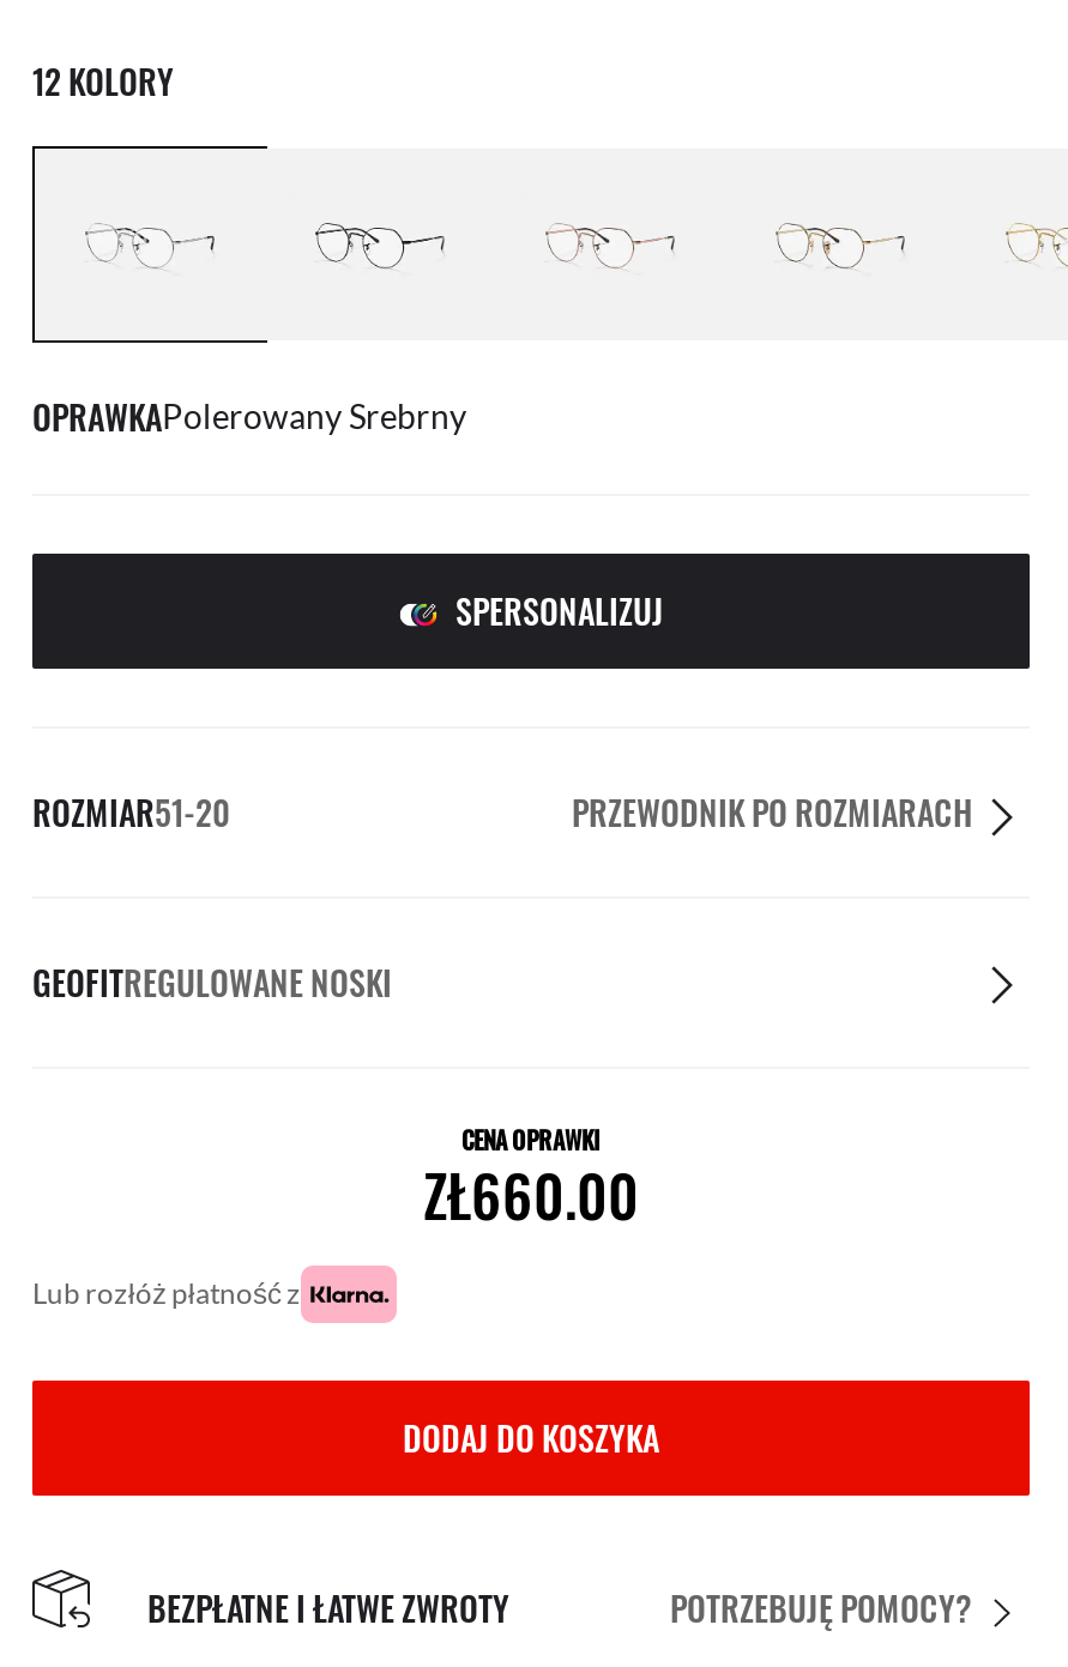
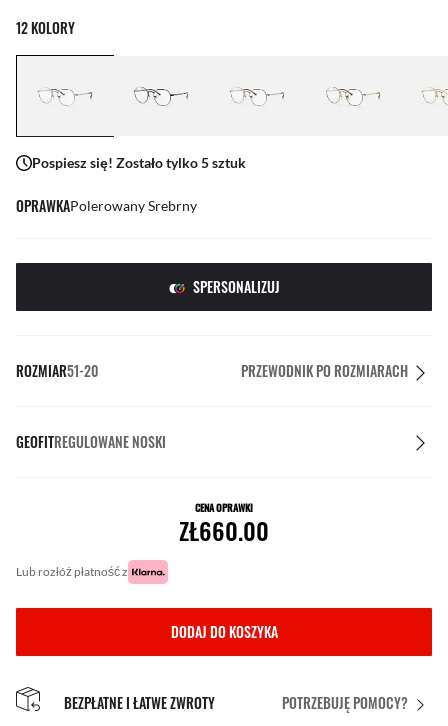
none -> [32,154,246,171] Pospiesz się! Zostało tylko 5 sztuk

